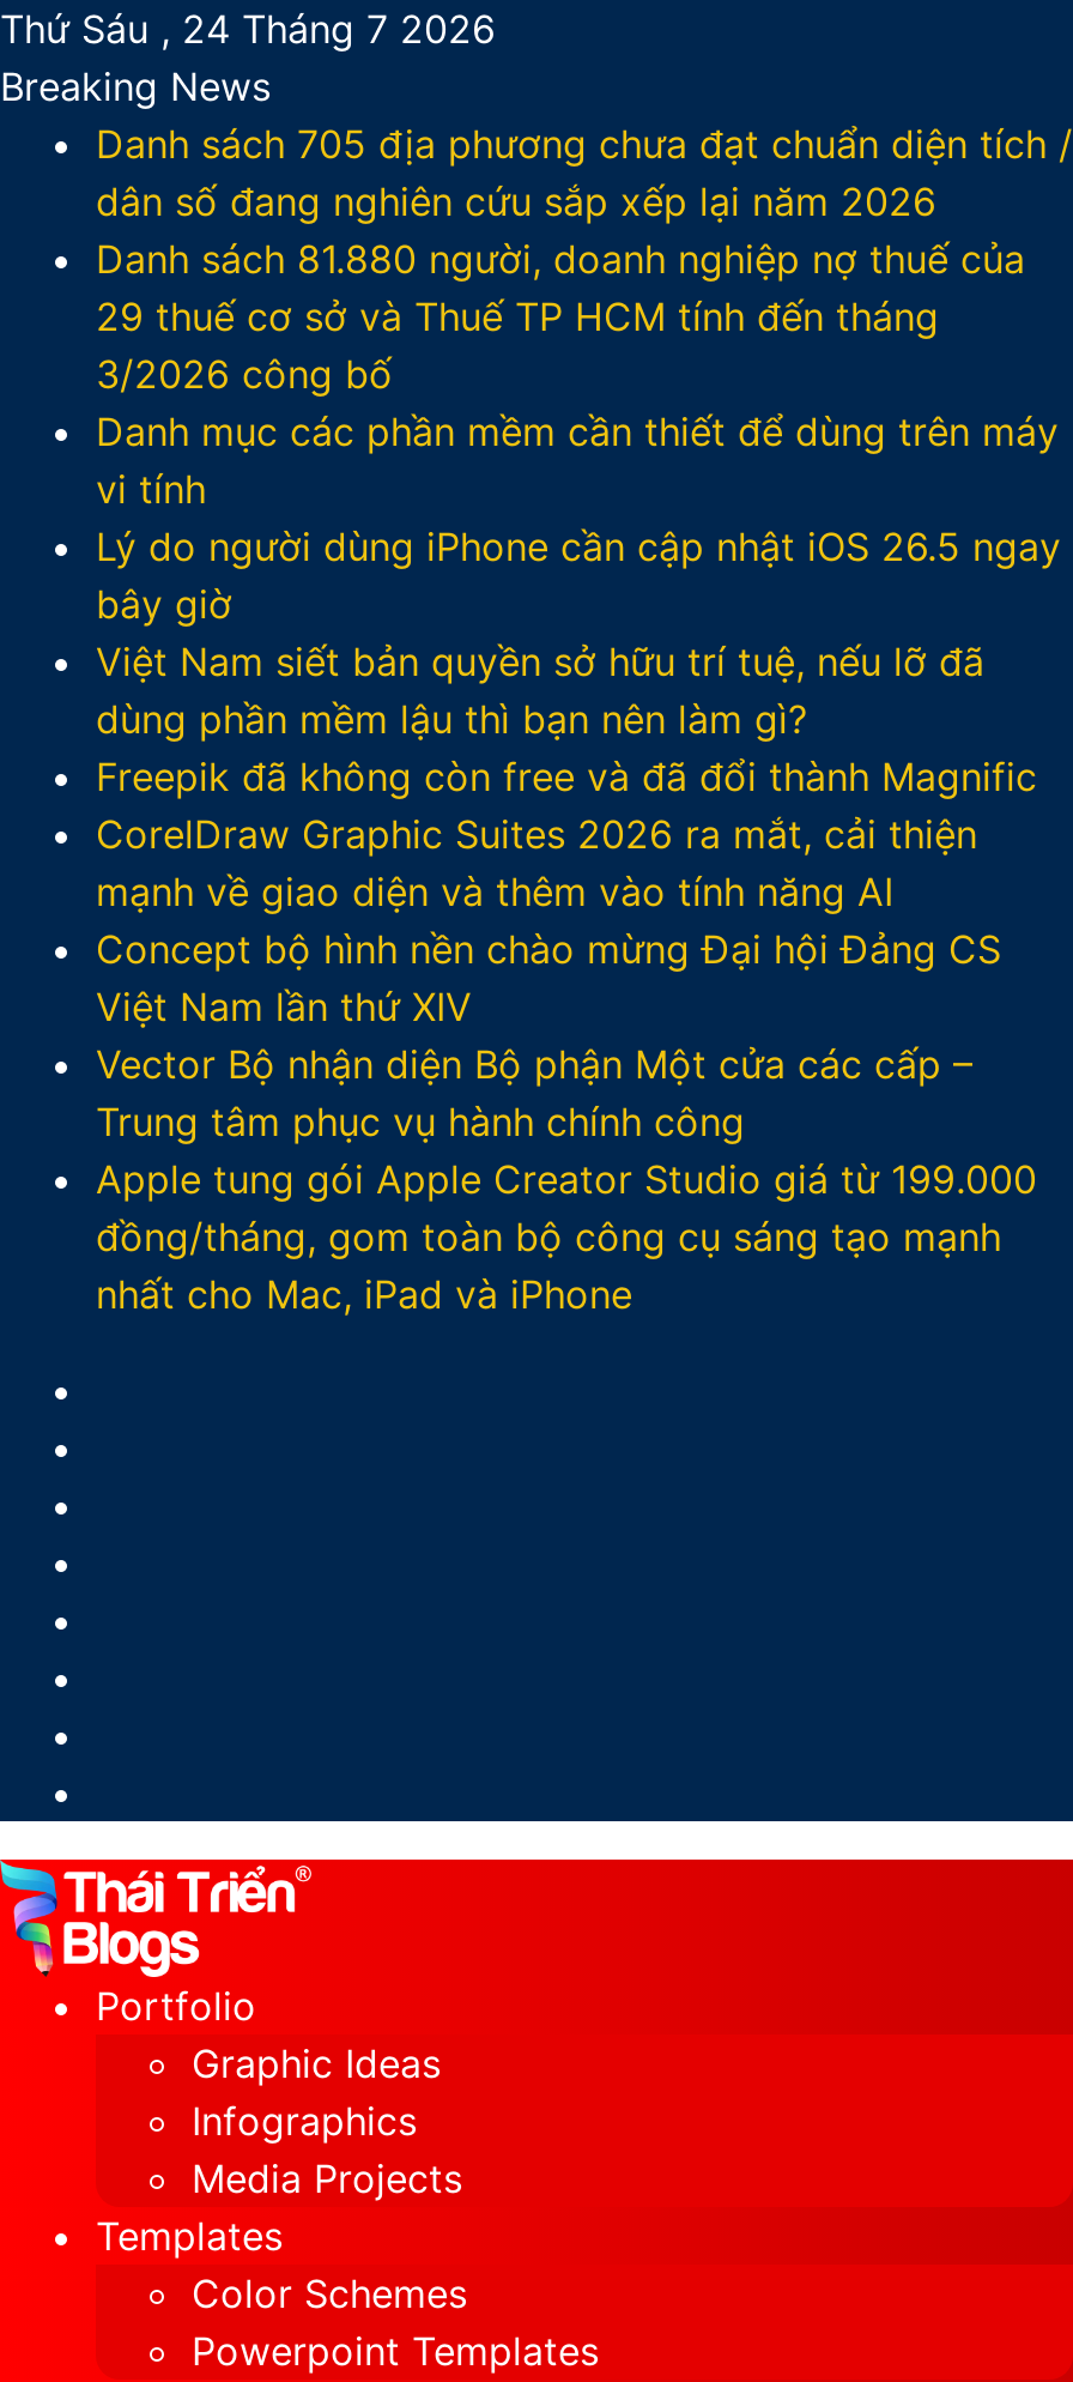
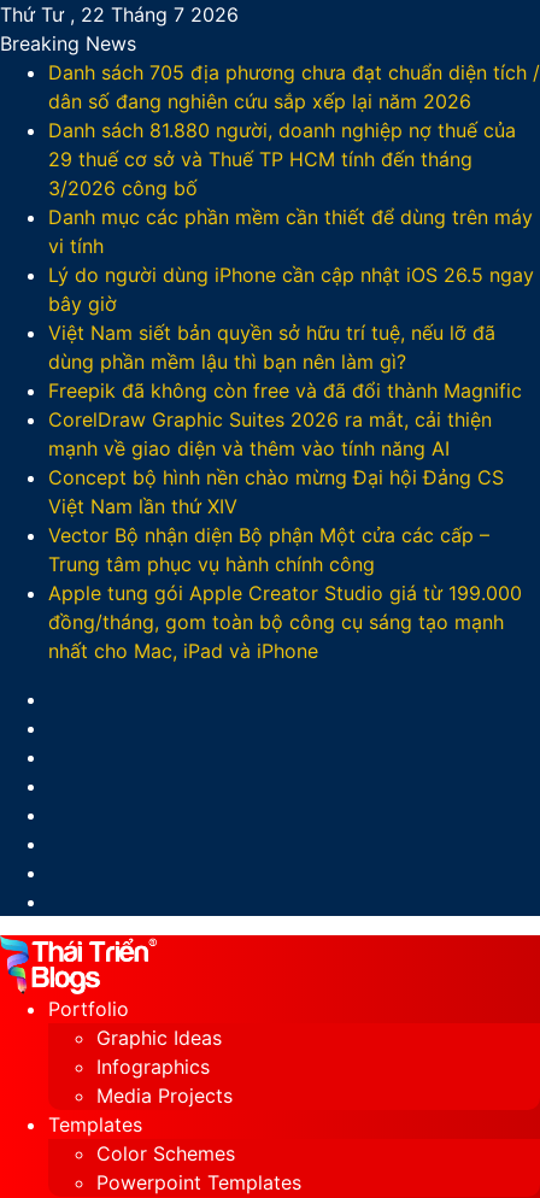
[0,5,496,53] Thứ Sáu , 24 Tháng 7 2026 -> [0,2,239,27] Thứ Tư , 22 Tháng 7 2026

